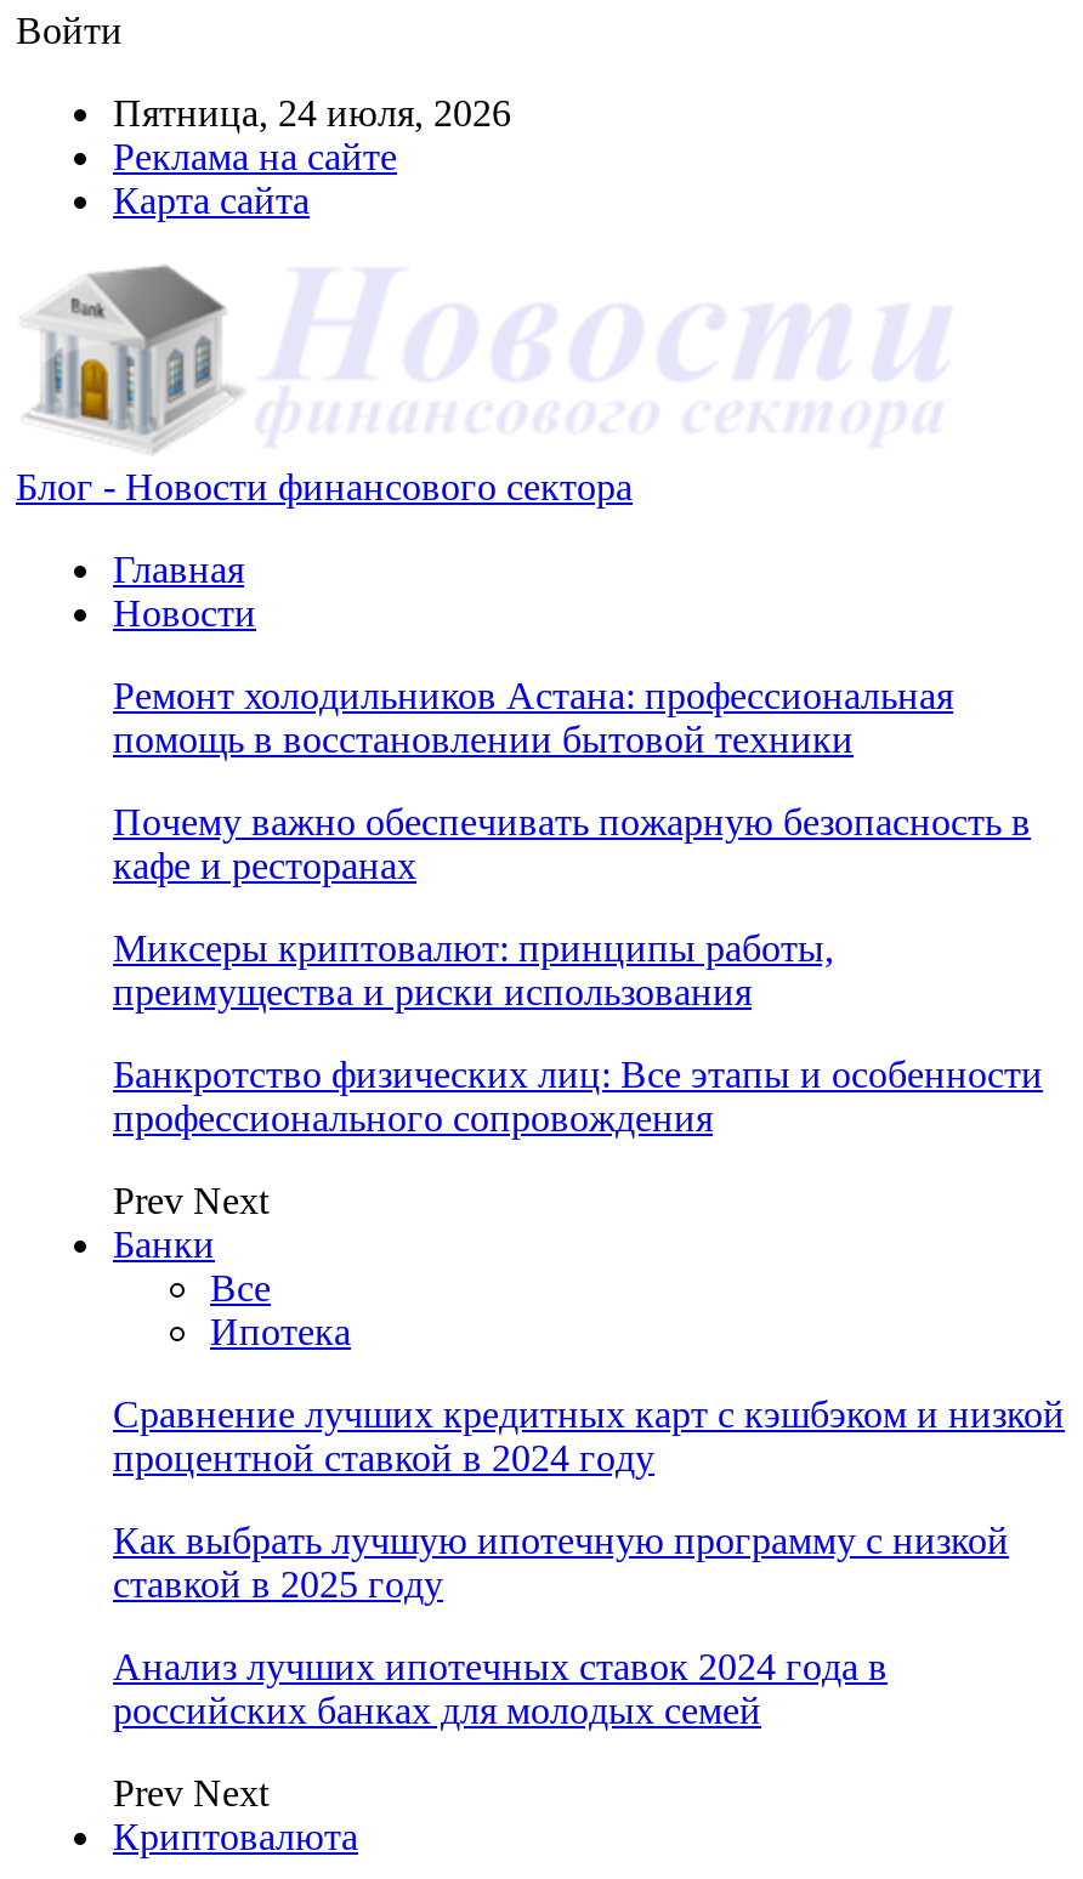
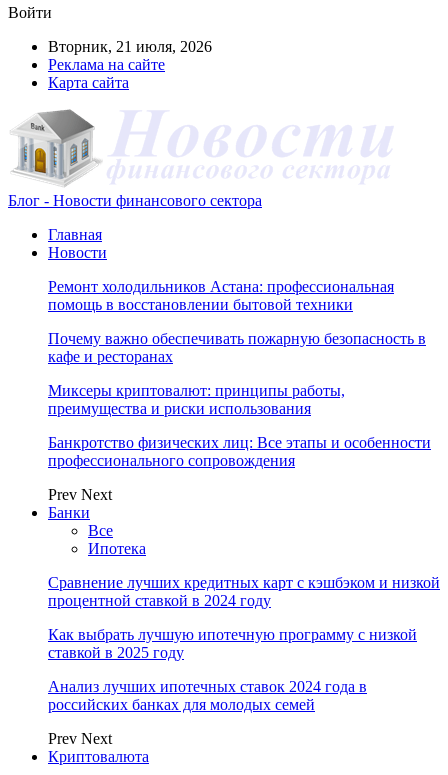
[113,92,511,134] Пятница, 24 июля, 2026 -> [48,38,212,55] Вторник, 21 июля, 2026

